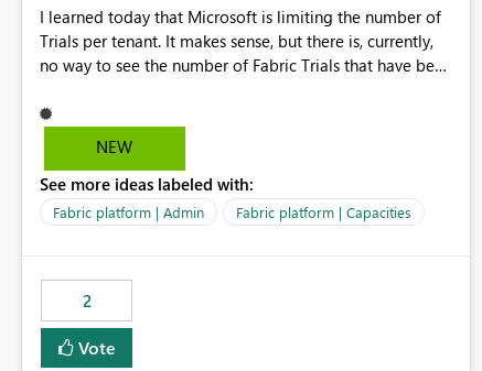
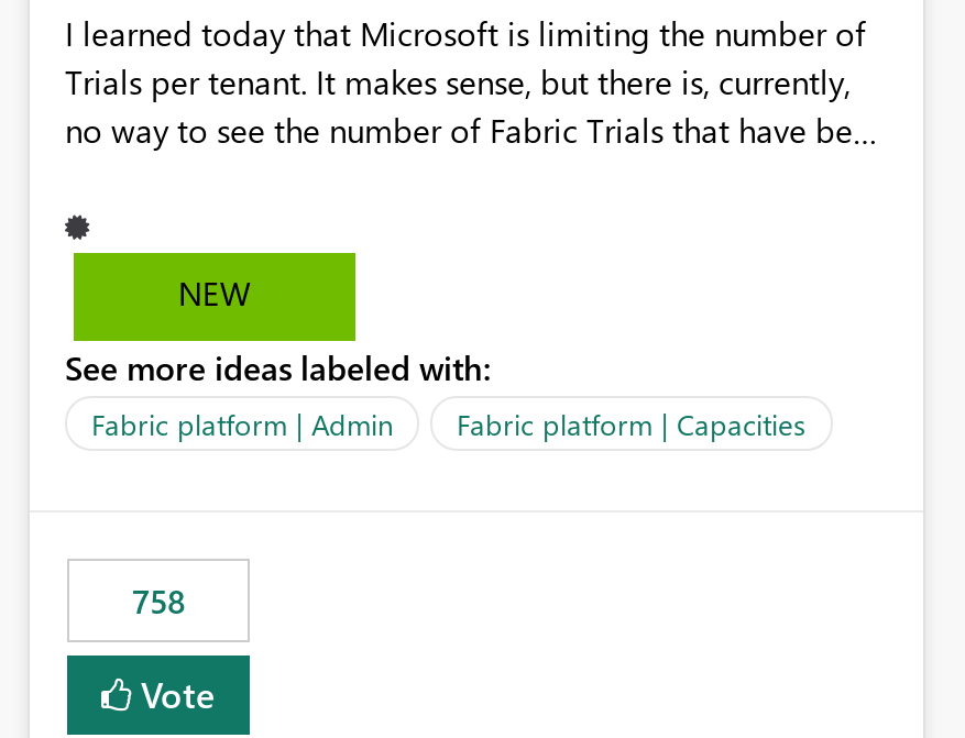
[82,290,91,312] 2 -> [132,579,185,623] 758

